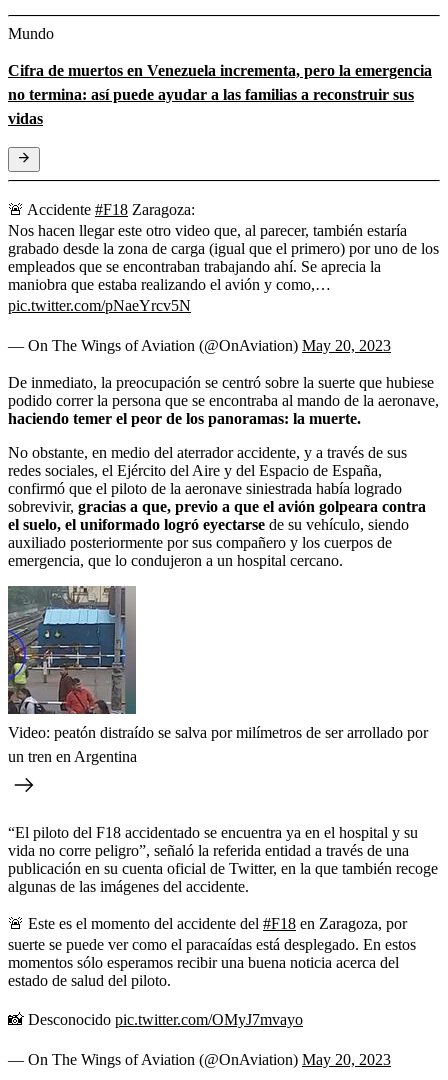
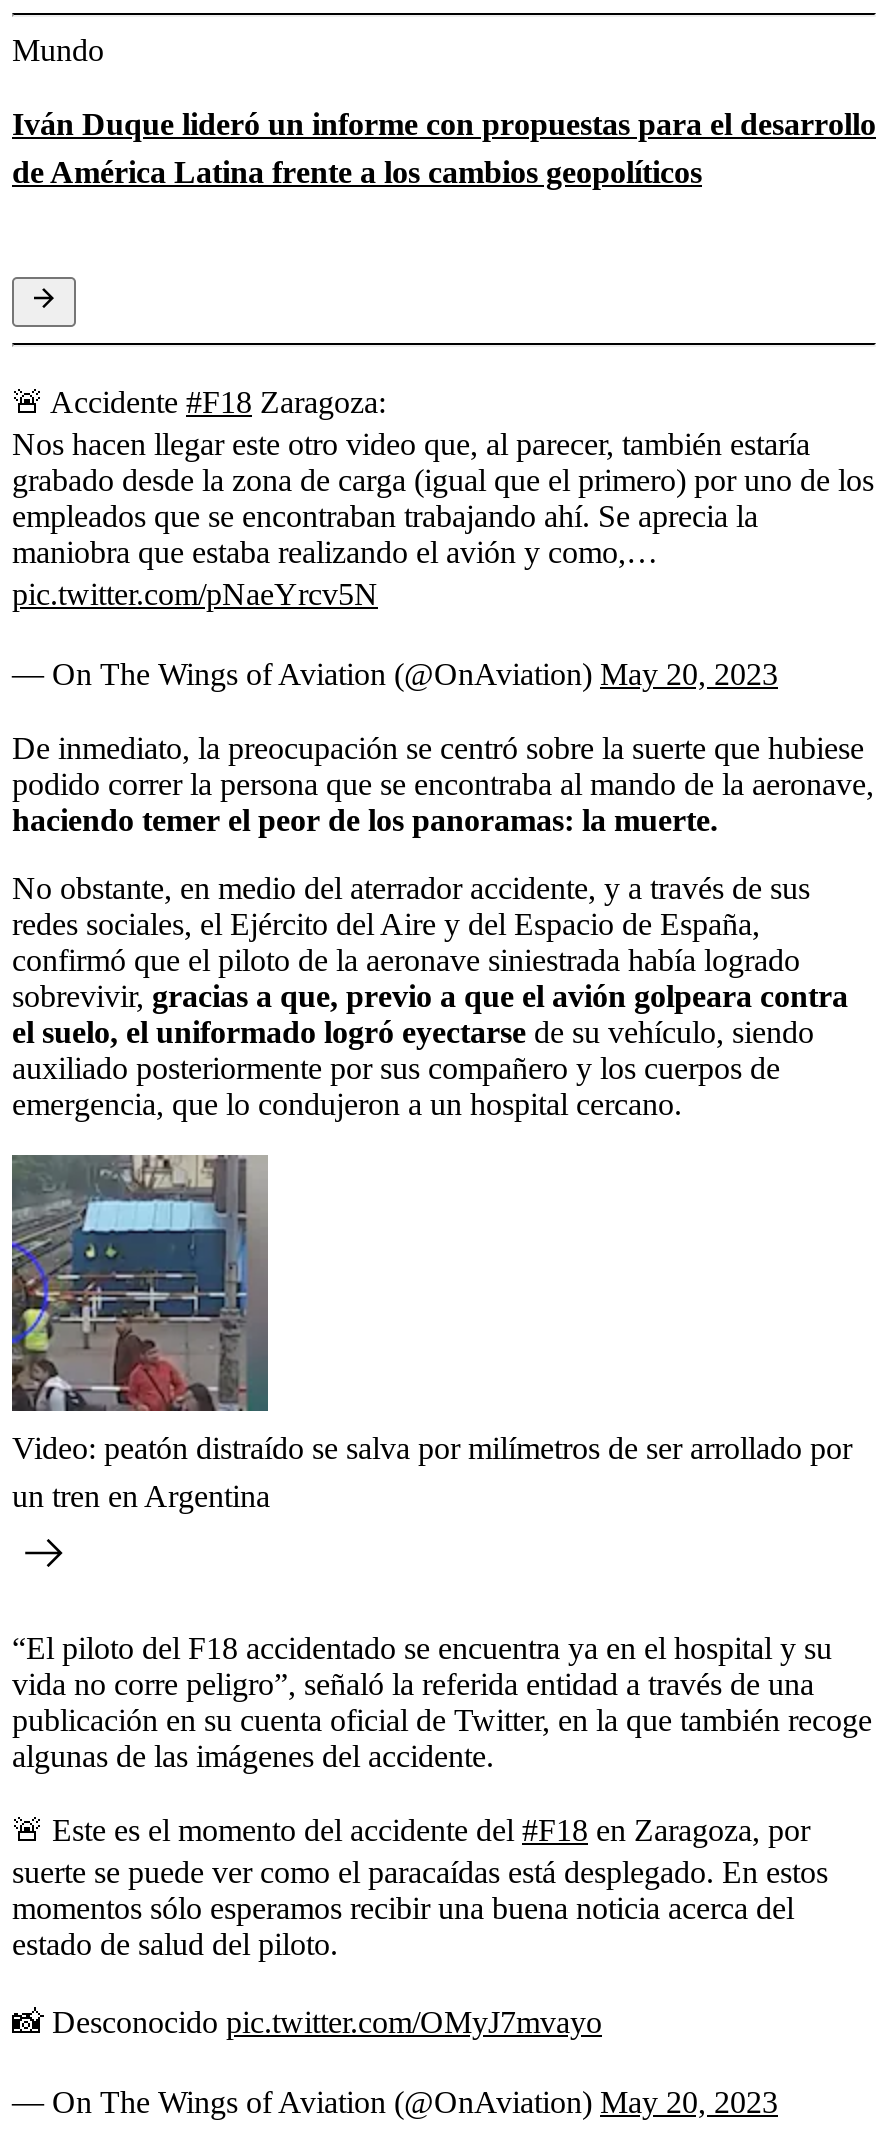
[8,62,432,127] Cifra de muertos en Venezuela incrementa, pero la emergencia | no termina: así puede ayudar a las familias a reconstruir sus | vidas -> [12,106,876,188] Iván Duque lideró un informe con propuestas para el desarrollo | de América Latina frente a los cambios geopolíticos

